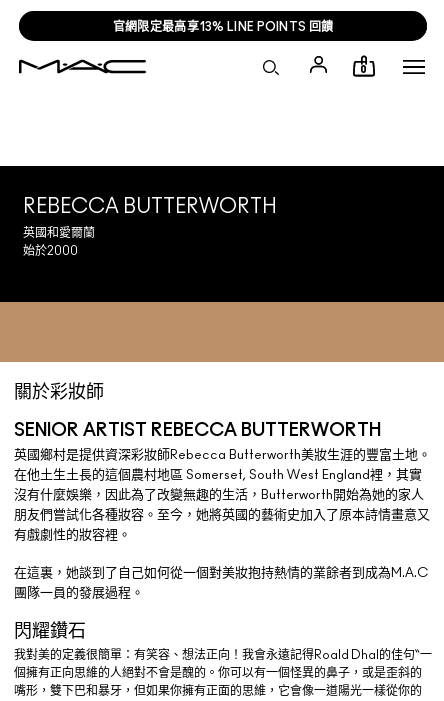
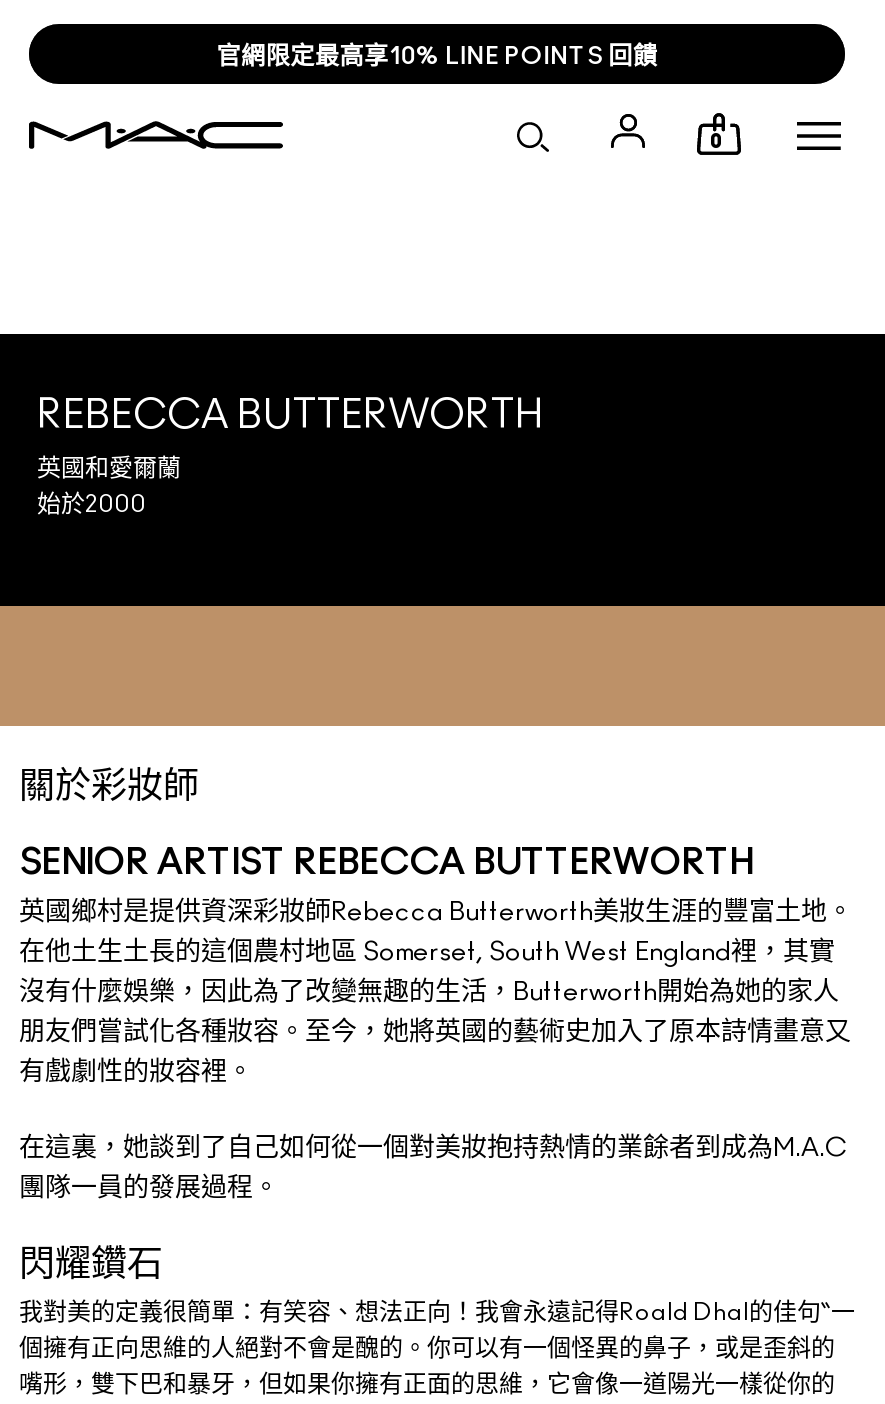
[113,21,333,33] 官網限定最高享13% LINE POINTS 回饋 -> [217,44,657,68] 官網限定最高享10% LINE POINTS 回饋

